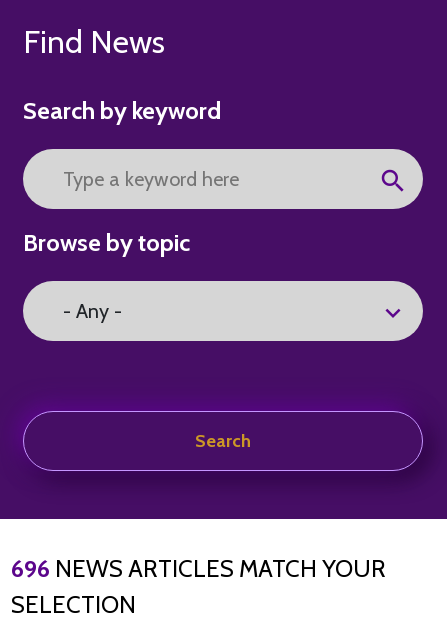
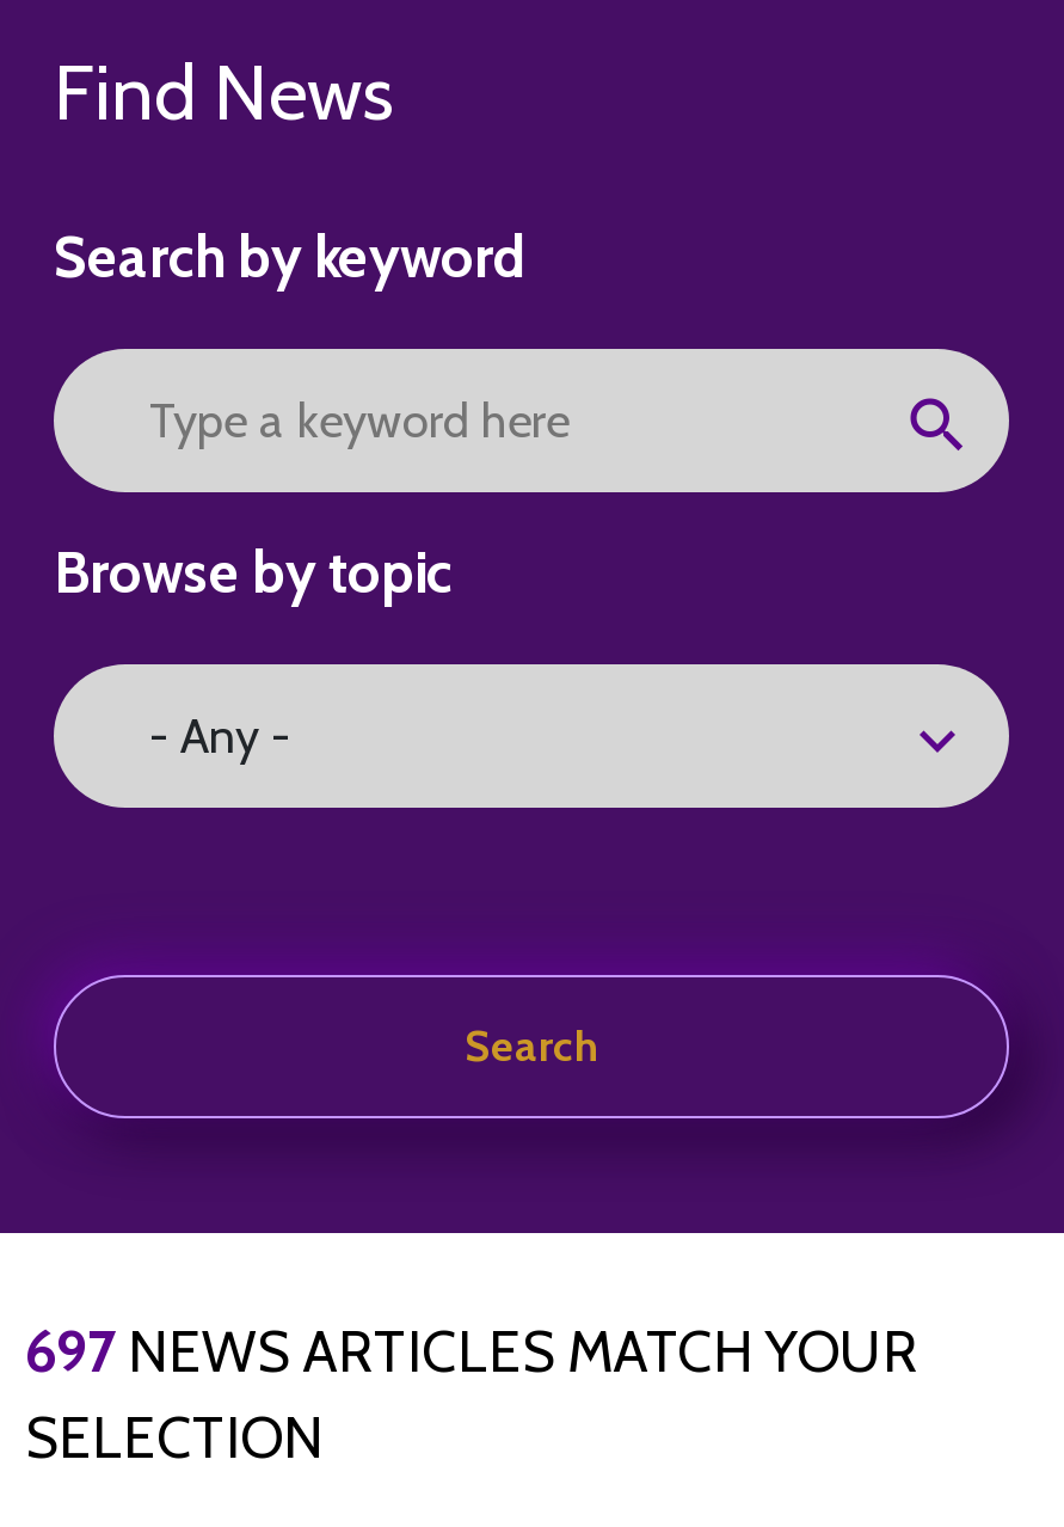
[11,554,386,583] 696 NEWS ARTICLES MATCH YOUR -> [25,1317,918,1386] 697 NEWS ARTICLES MATCH YOUR

